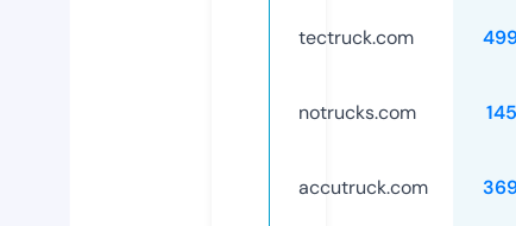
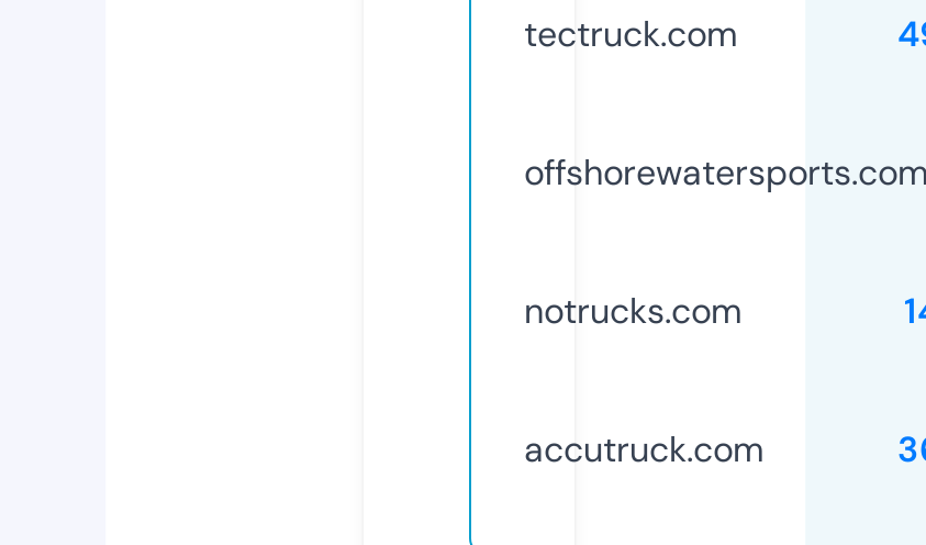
none -> [524,149,926,195] offshorewatersports.com

